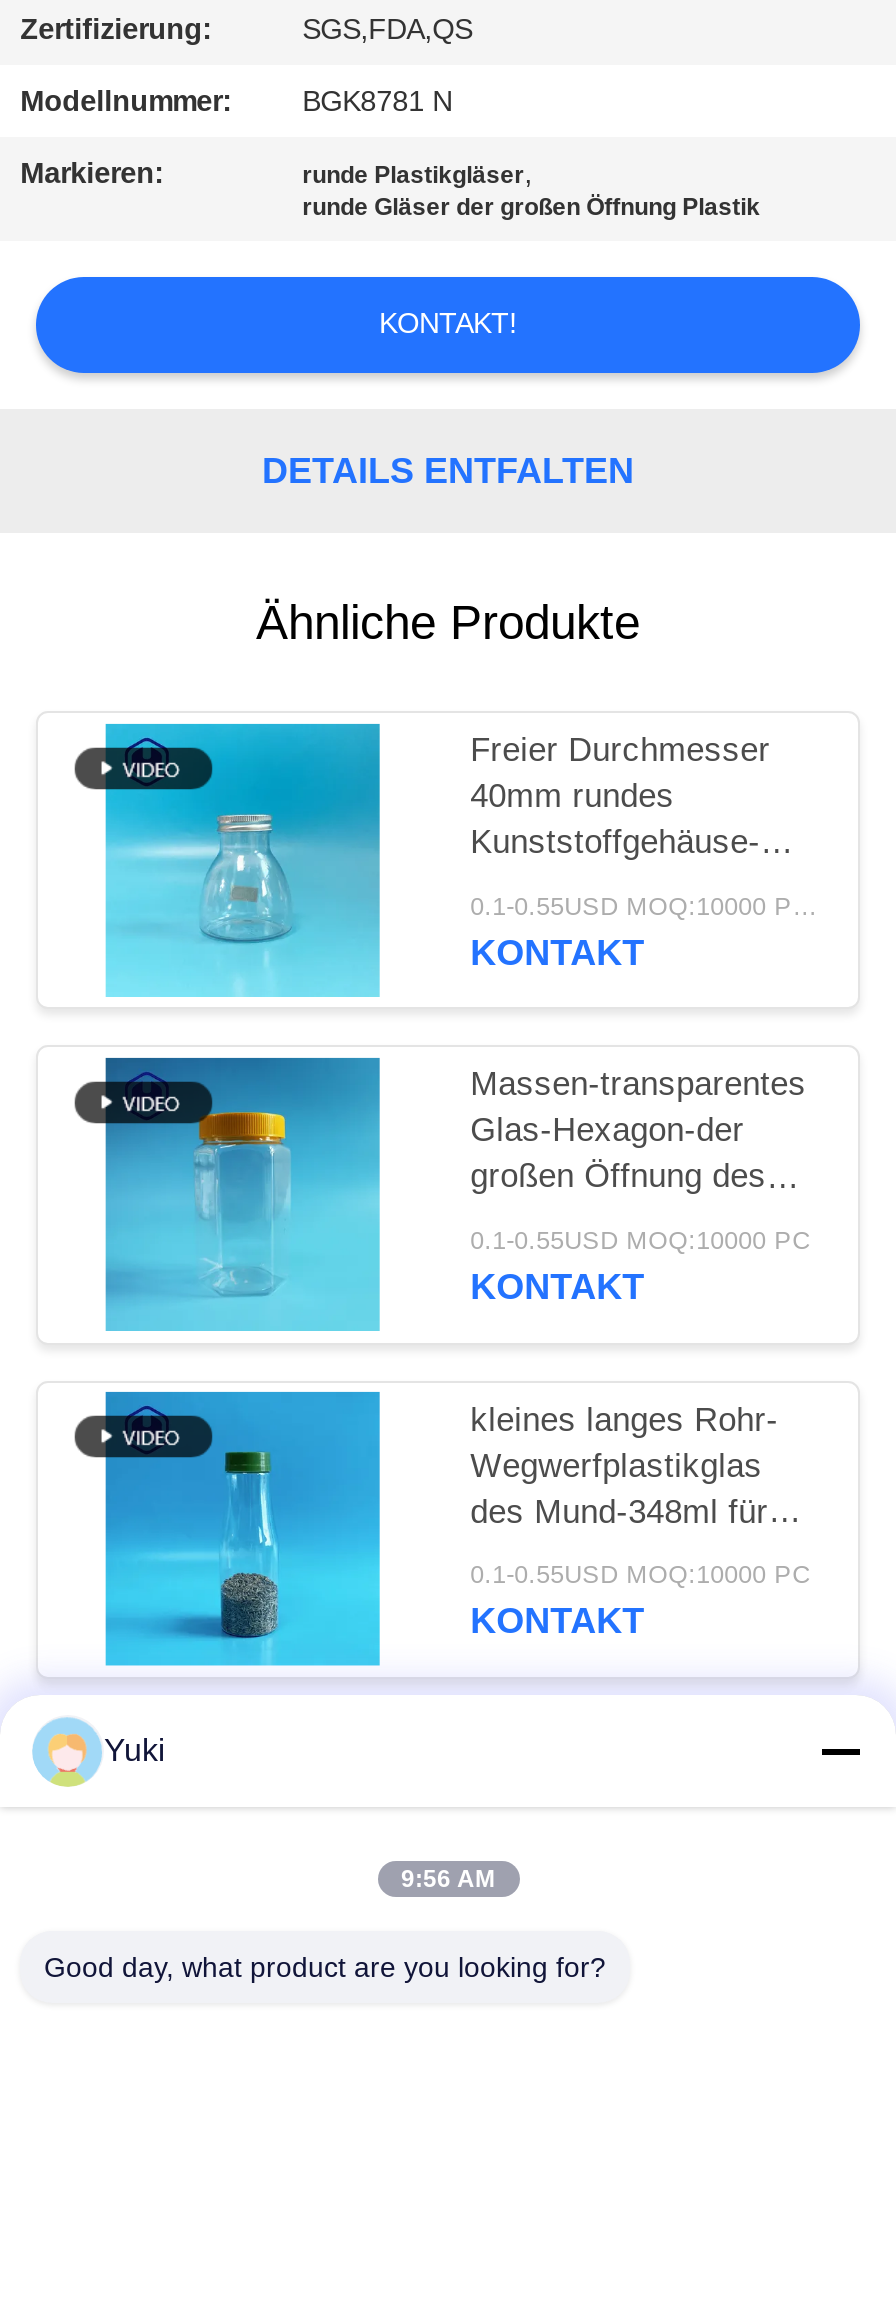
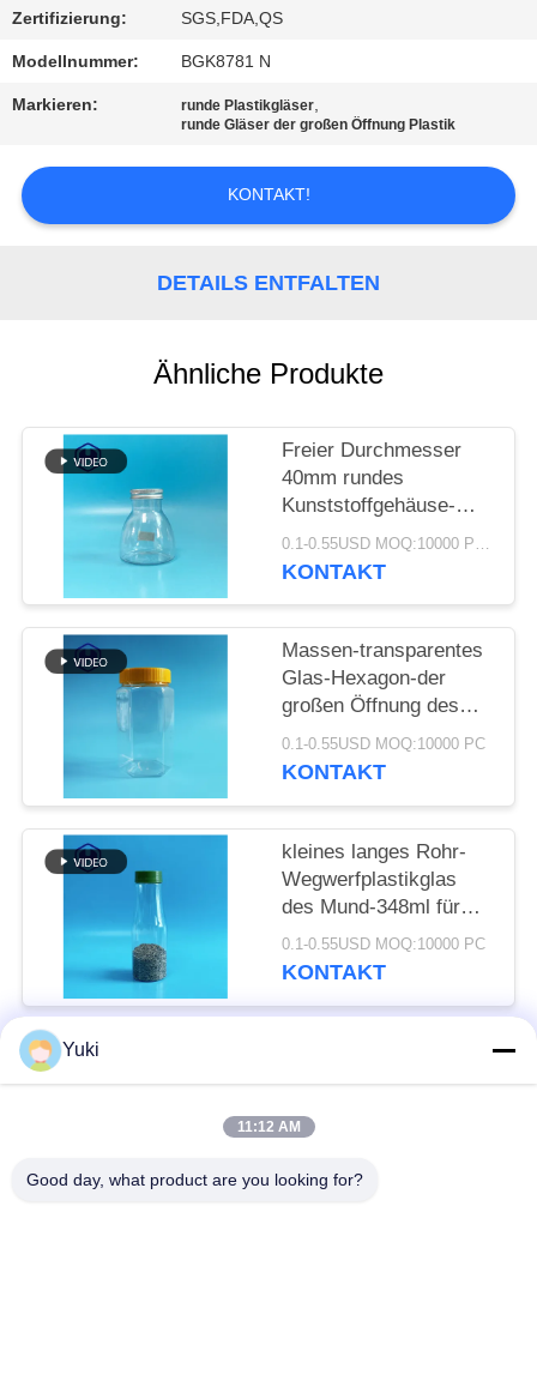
[401,1865,495,1893] 9:56 AM -> [237,1118,300,1135] 11:12 AM

